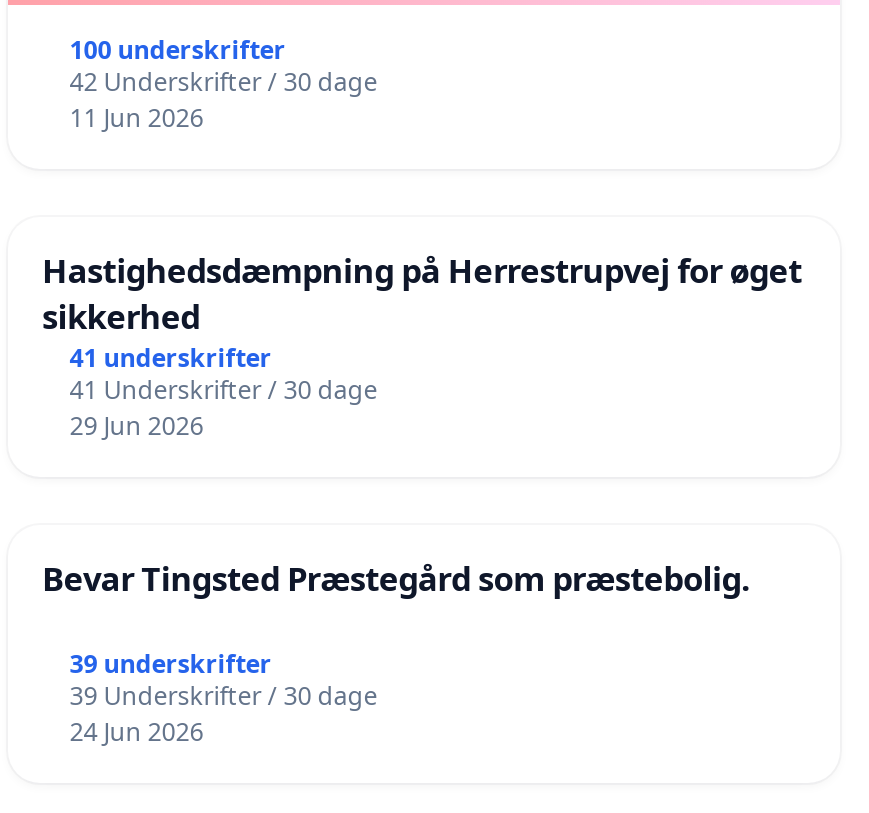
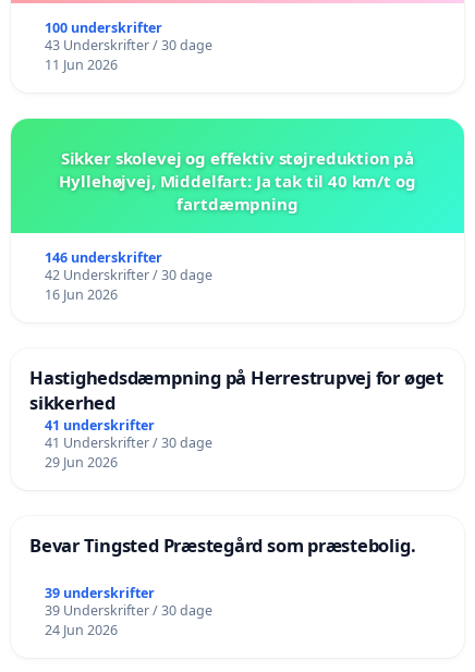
moved [70,65,378,99] -> [44,266,212,284]: 42 Underskrifter / 30 dage
none -> [44,36,212,54] 43 Underskrifter / 30 dage
none -> [10,118,465,304] [image] | Sikker skolevej og effektiv støjreduktion på | Hyllehøjvej, Middelfart: Ja tak til 40 km/t og | fartdæmpning | 146 underskrifter | 16 Jun 2026

